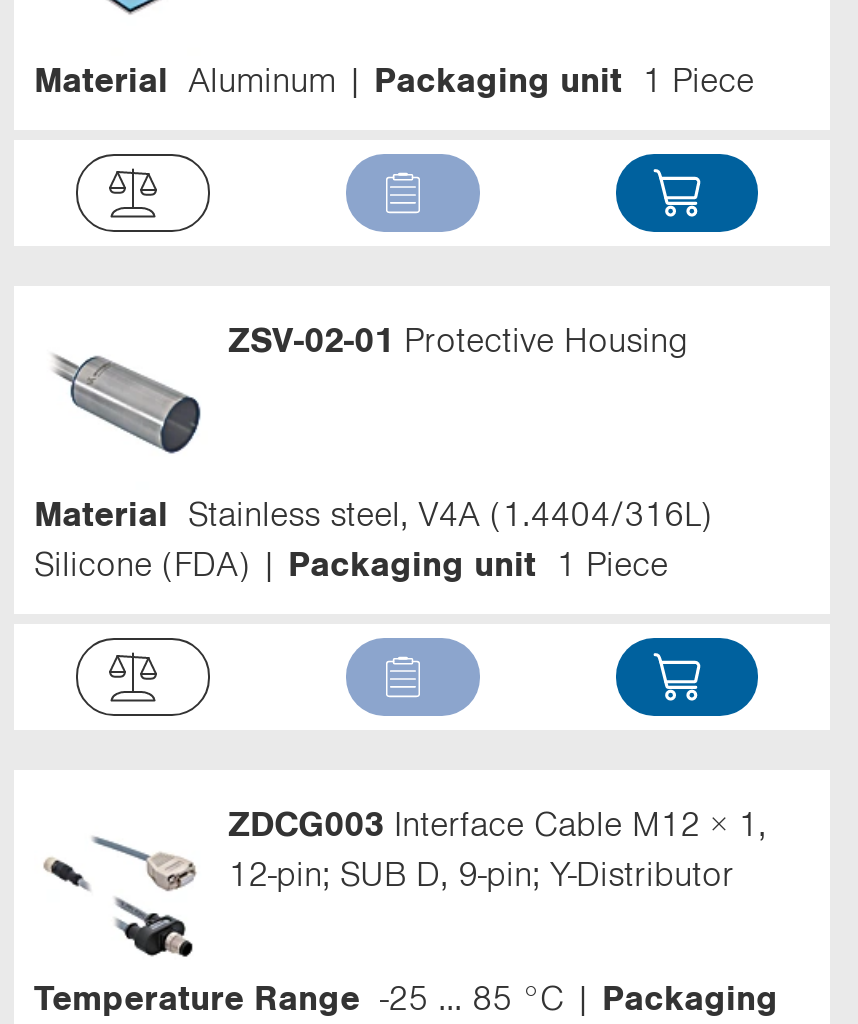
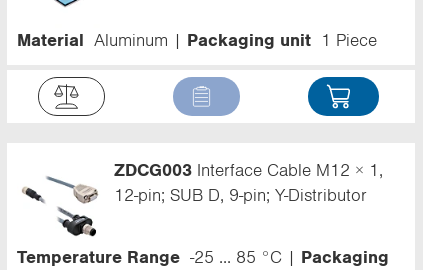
[228,321,688,357] ZSV-02-01 Protective Housing -> none
[34,354,712,581] [image] | Material Stainless steel, V4A (1.4404/316L) | Silicone (FDA) | Packaging unit 1 Piece -> none

